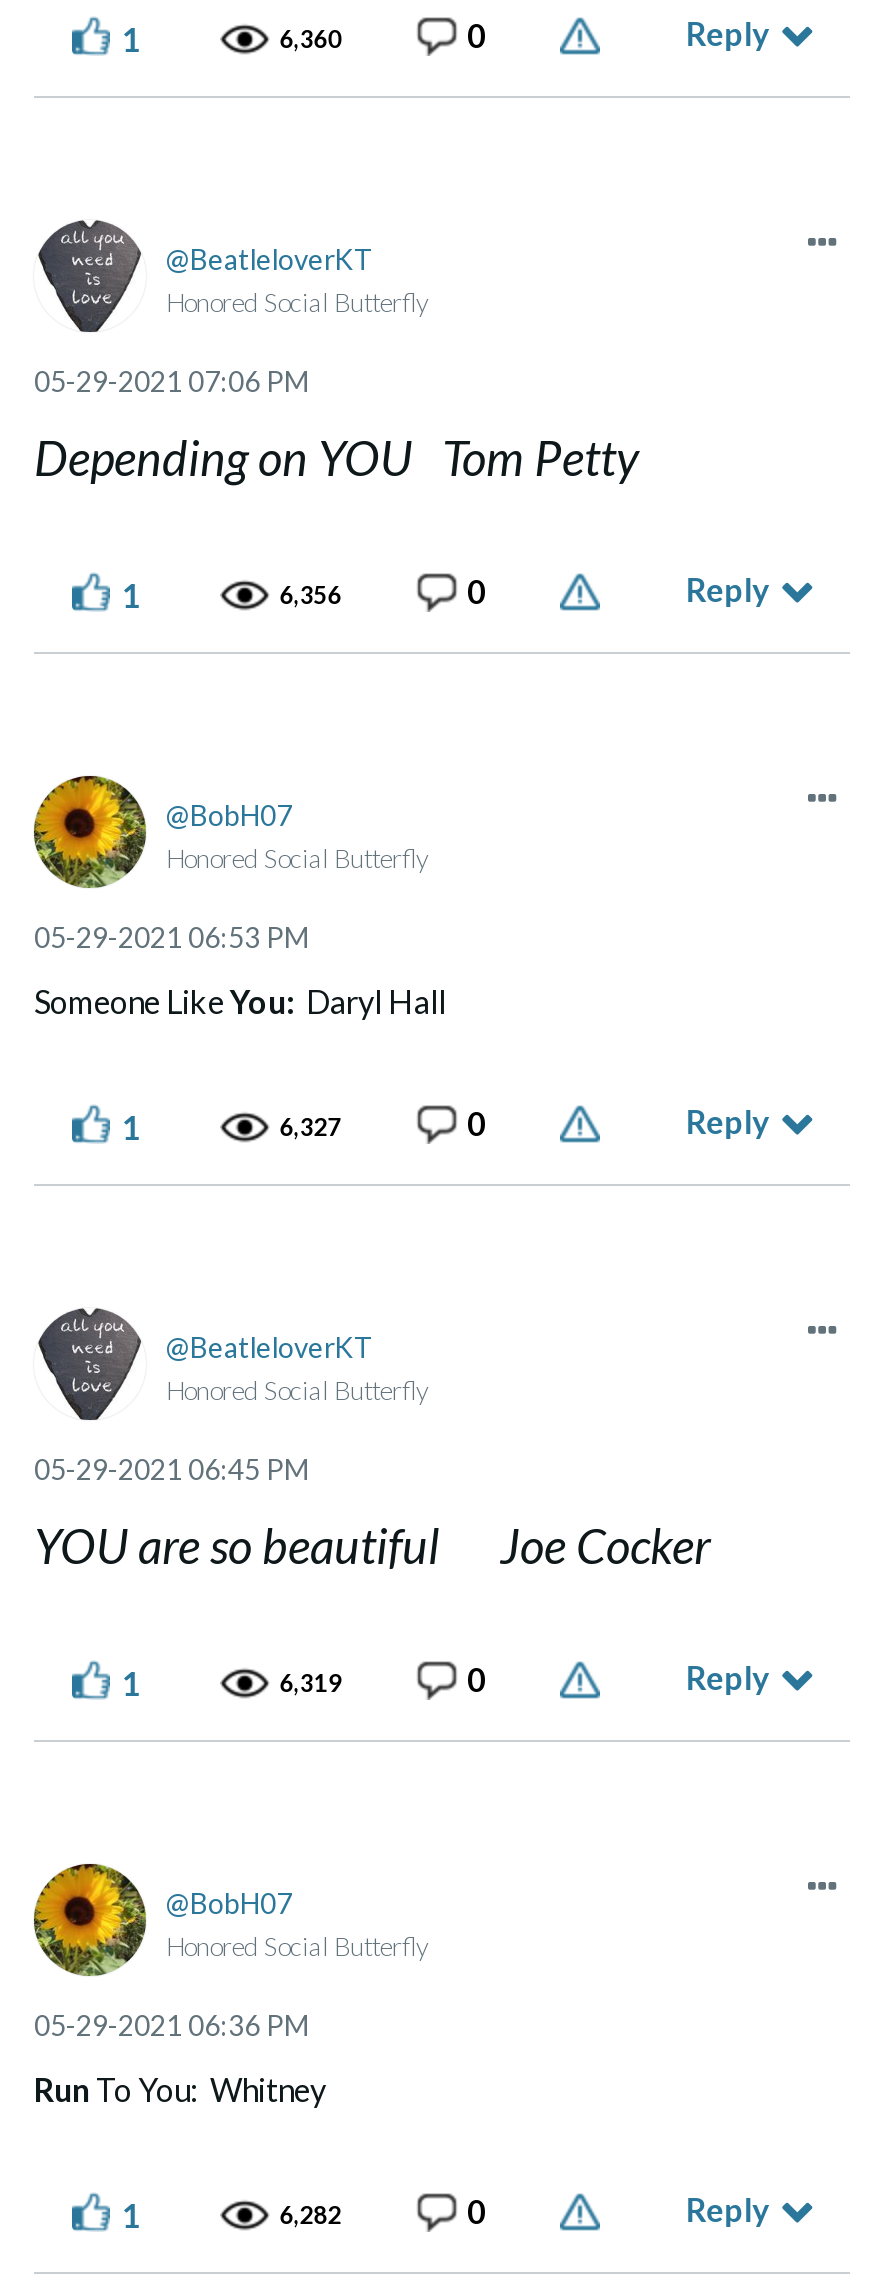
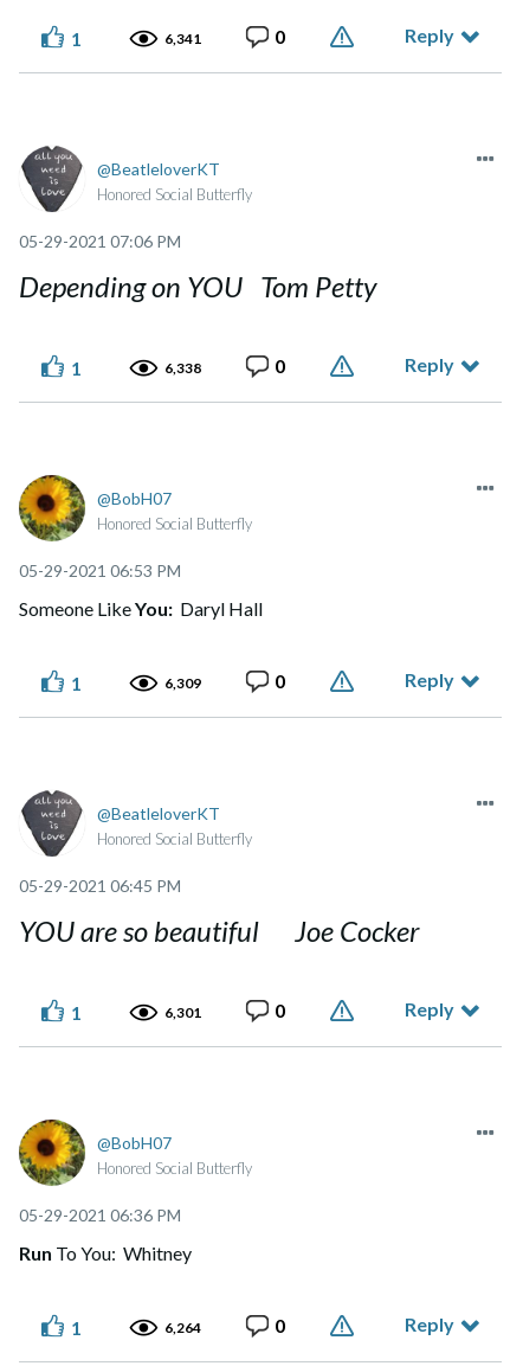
[279,23,341,53] 6,360 -> [164,29,201,47] 6,341
[279,579,341,609] 6,356 -> [164,359,201,376] 6,338
[279,1111,341,1141] 6,327 -> [164,674,201,692] 6,309
[279,1667,341,1697] 6,319 -> [164,1003,201,1021] 6,301
[279,2199,341,2229] 6,282 -> [164,1318,201,1336] 6,264

